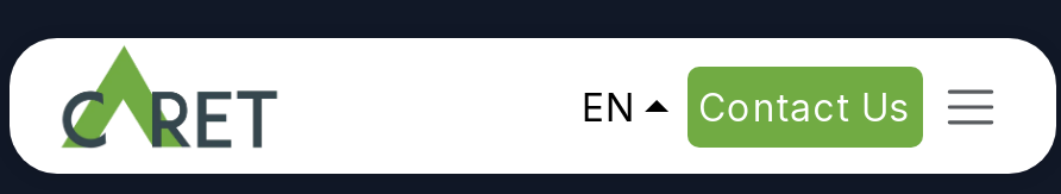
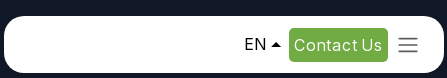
[59,50,278,150] [image] -> none

